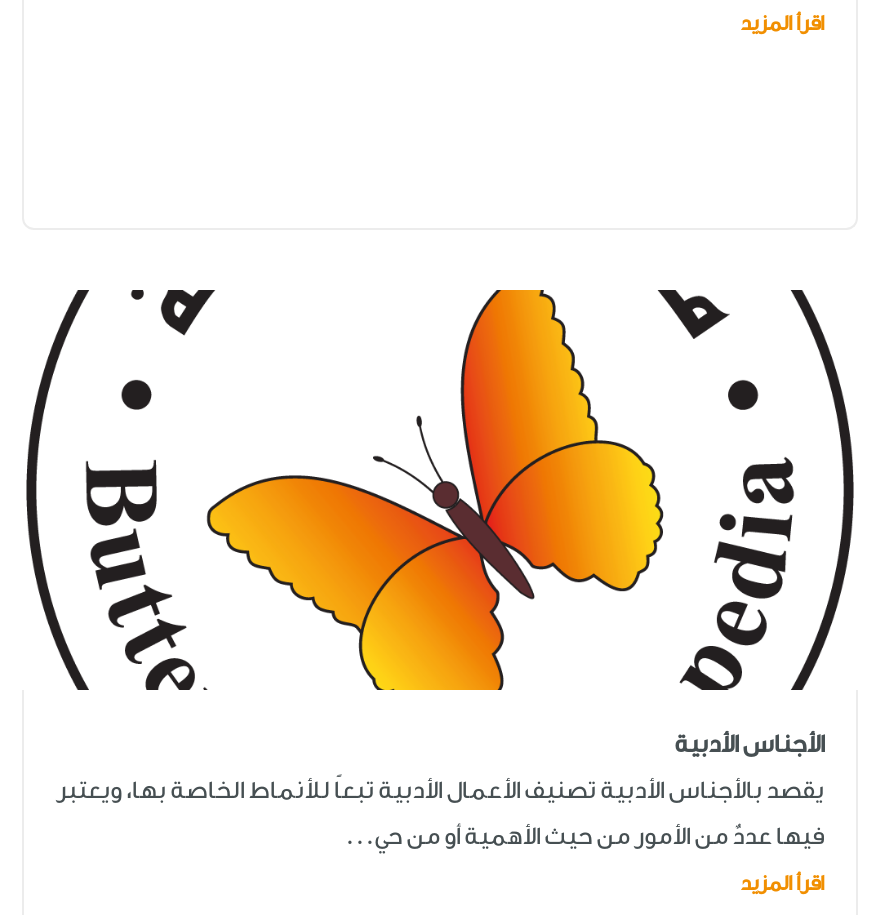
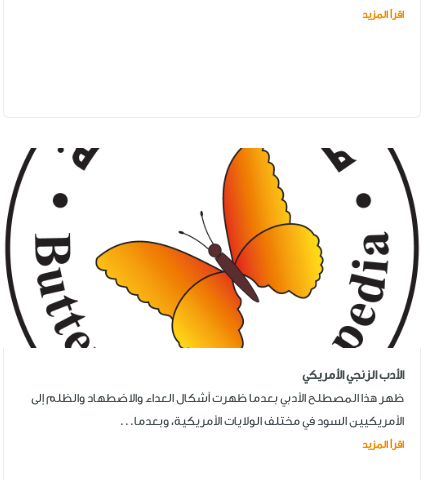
[674,730,824,758] الأجناس الأدبية -> [302,368,404,382] الأدب الزنجي الأمريكي
[56,776,824,804] يقصد بالأجناس الأدبية تصنيف الأعمال الأدبية تبعاً للأنماط الخاصة بها، ويعتبر -> [31,391,404,405] ظهر هذا المصطلح الأدبي بعدما ظهرت أشكال العداء والاضطهاد والظلم إلى
[344,822,824,850] فيها عددٌ من الأمور من حيث الأهمية أو من حي... -> [119,414,404,428] الأمريكيين السود في مختلف الولايات الأمريكية، وبعدما...

